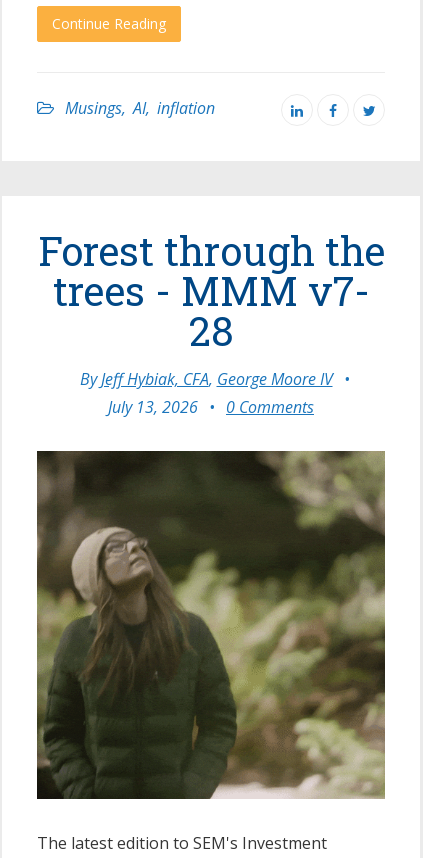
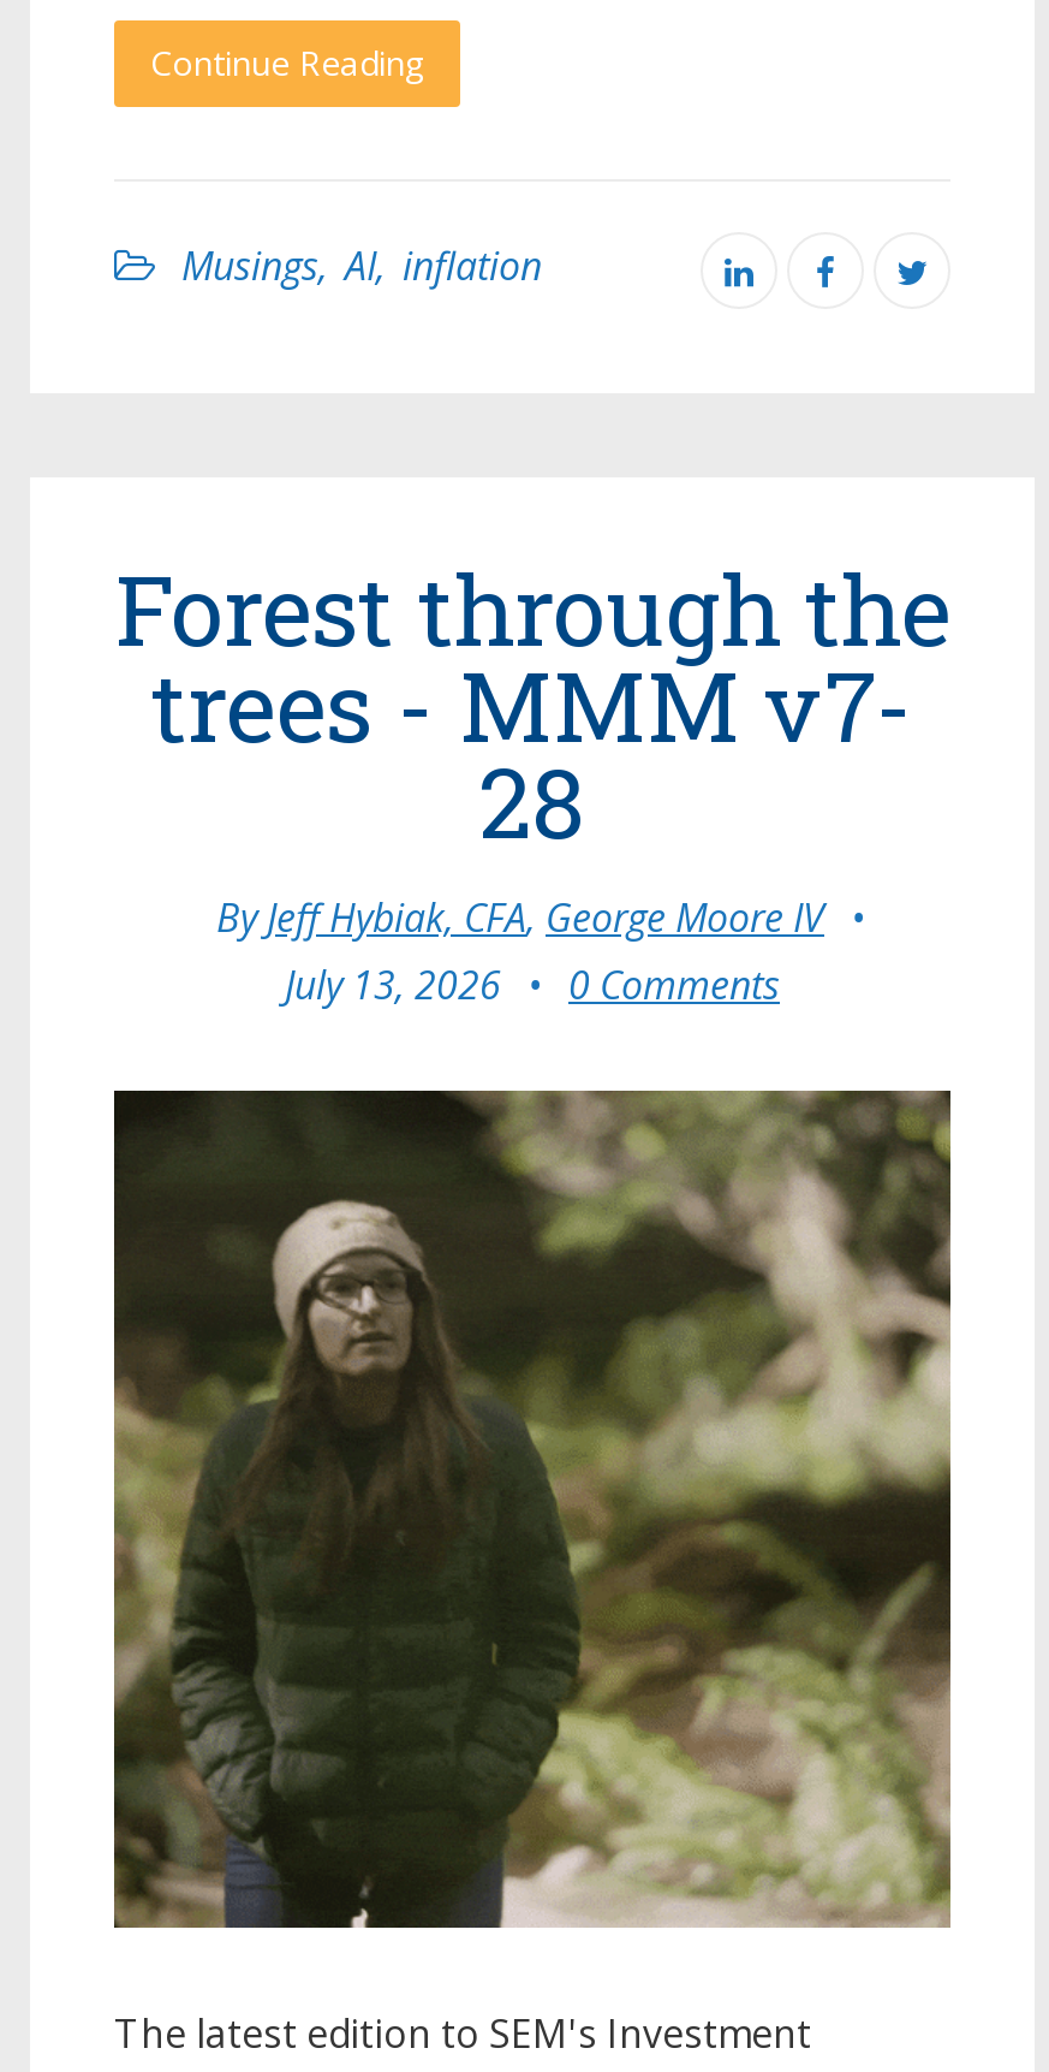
[36,450,386,800] [image] -> [112,1088,953,1930] [image]

